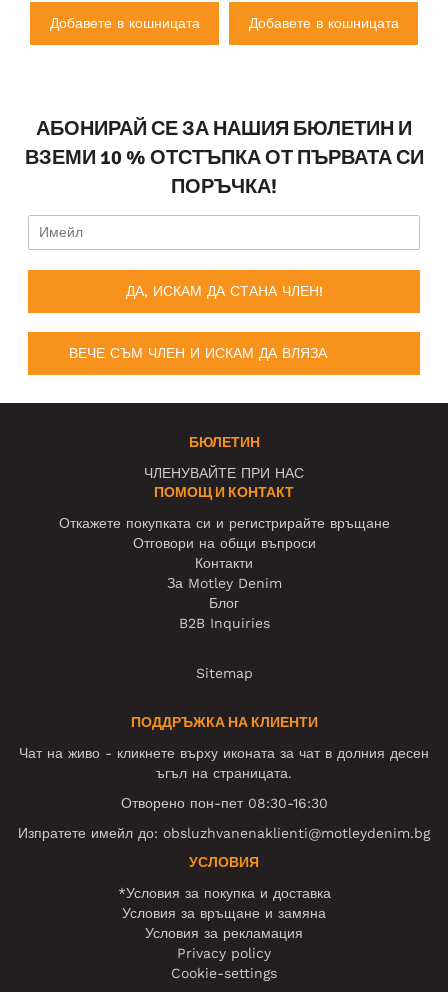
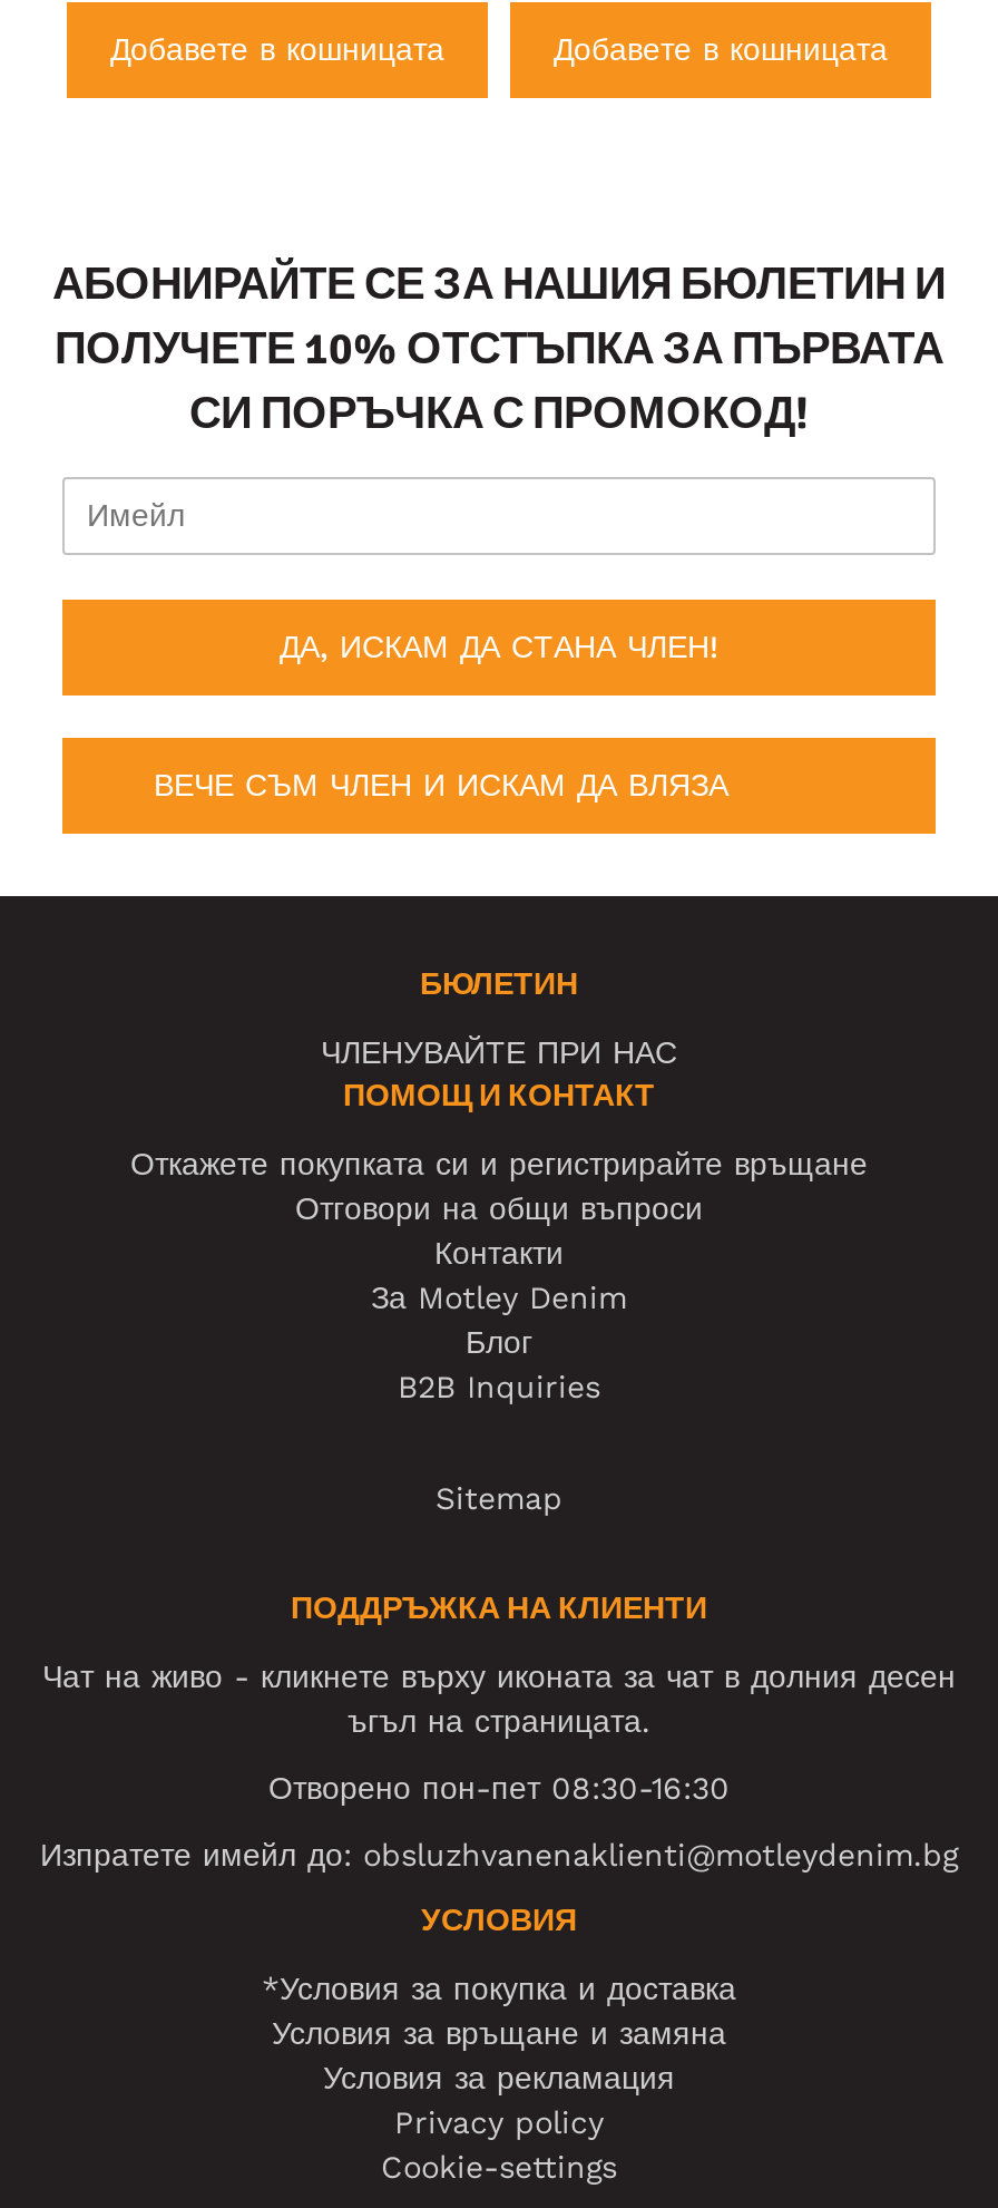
[24,116,423,199] АБОНИРАЙ СЕ ЗА НАШИЯ БЮЛЕТИН И | ВЗЕМИ 10 % ОТСТЪПКА ОТ ПЪРВАТА СИ | ПОРЪЧКА! -> [52,256,946,441] АБОНИРАЙТЕ СЕ ЗА НАШИЯ БЮЛЕТИН И | ПОЛУЧЕТЕ 10% ОТСТЪПКА ЗА ПЪРВАТА | СИ ПОРЪЧКА С ПРОМОКОД!

